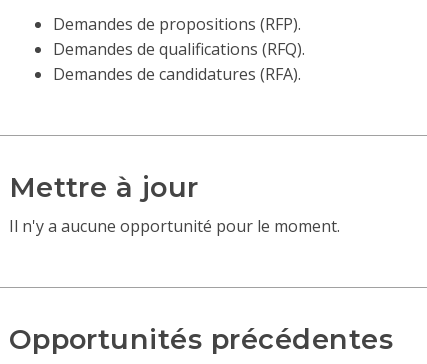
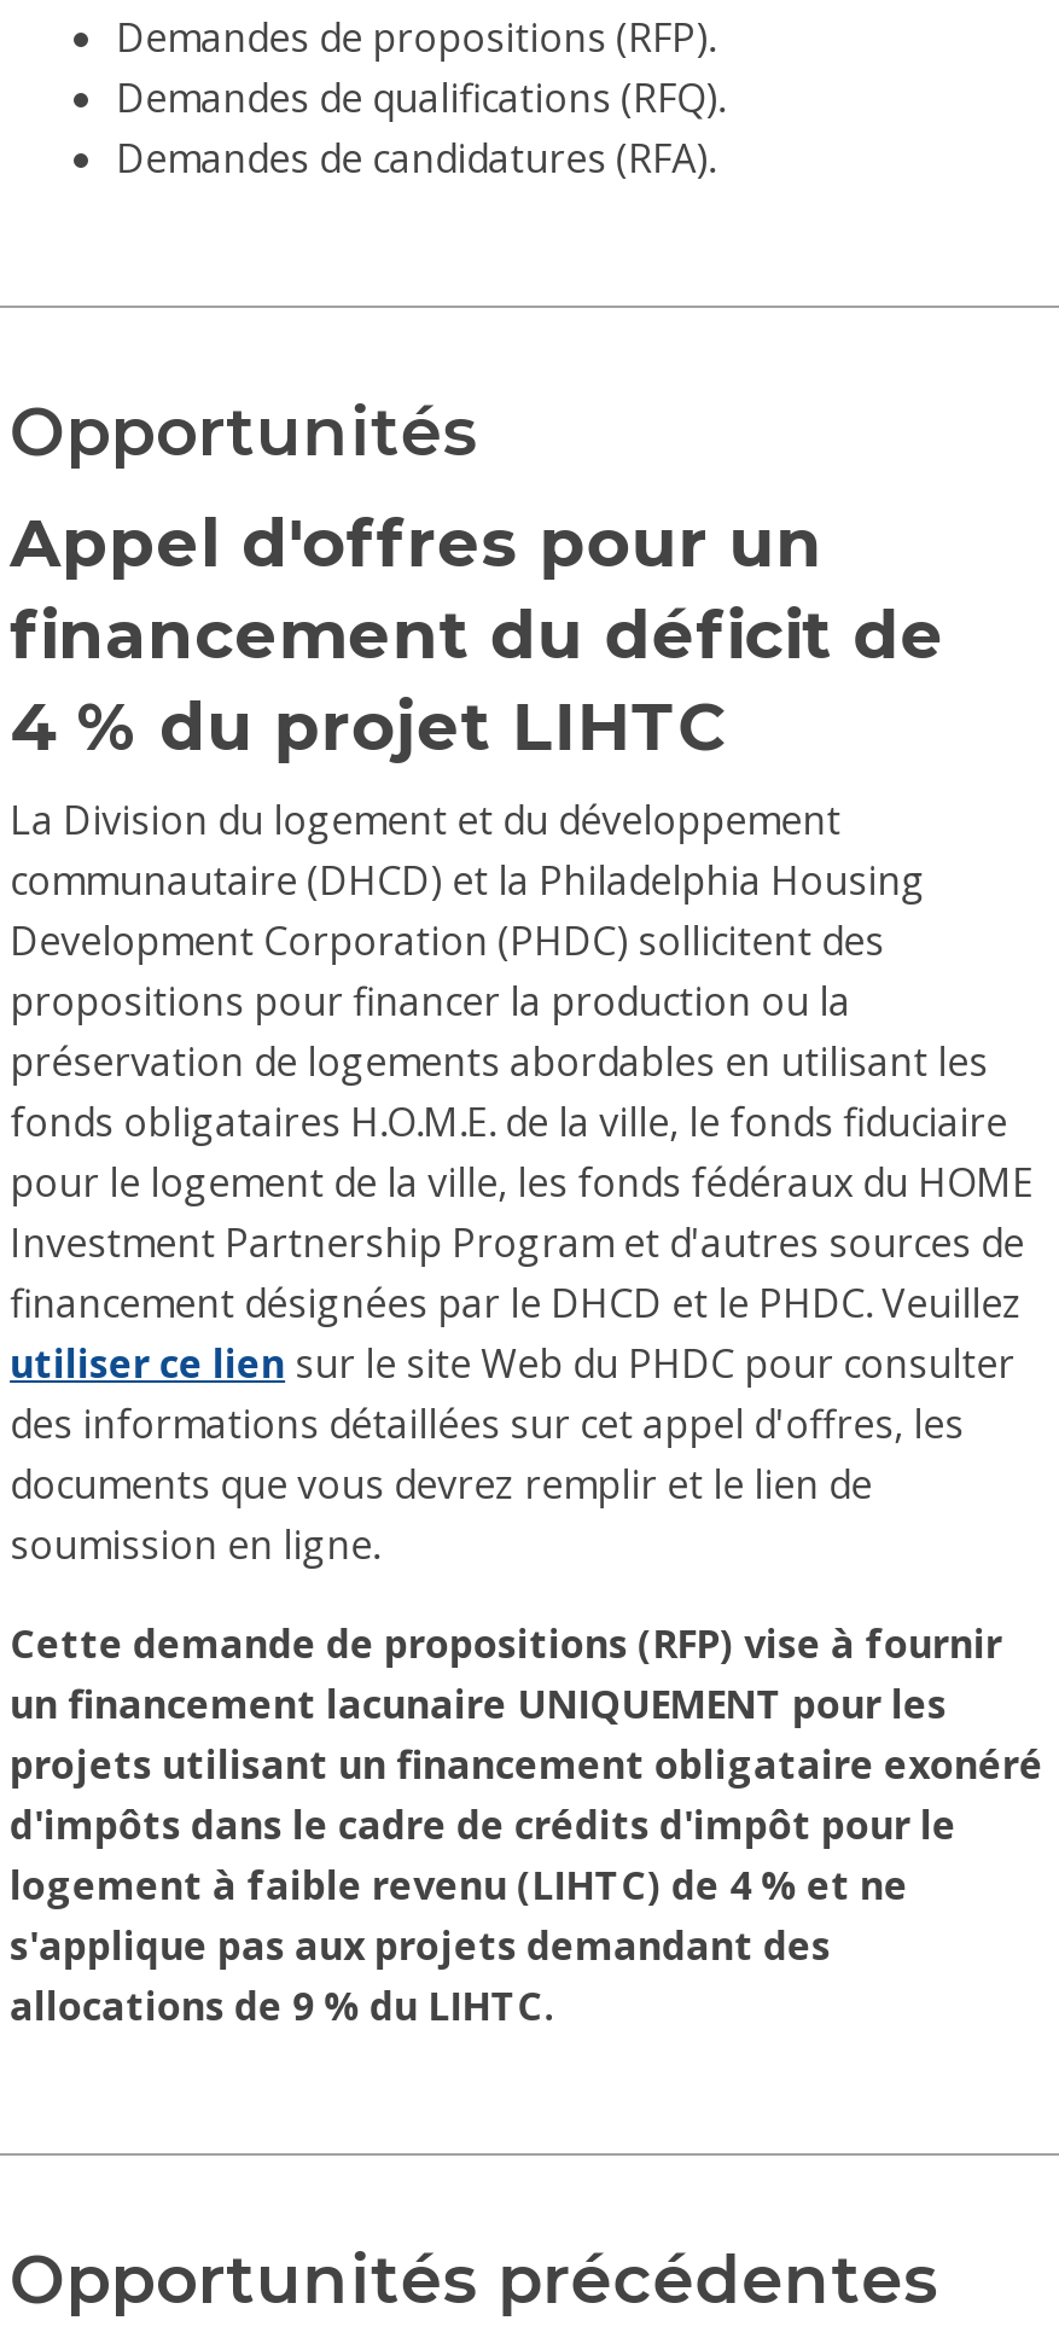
[9,170,340,237] Mettre à jour | Il n'y a aucune opportunité pour le moment. -> [10,390,1044,2032] Opportunités | Appel d'offres pour un | financement du déficit de | 4 % du projet LIHTC | La Division du logement et du développement | communautaire (DHCD) et la Philadelphia Housing | Development Corporation (PHDC) sollicitent des | propositions pour financer la production ou la | préservation de logements abordables en utilisant les | fonds obligataires H.O.M.E. de la ville, le fonds fiduciaire | pour le logement de la ville, les fonds fédéraux du HOME | Investment Partnership Program et d'autres sources de | financement désignées par le DHCD et le PHDC. Veuillez | utiliser ce lien sur le site Web du PHDC pour consulter | des informations détaillées sur cet appel d'offres, les | documents que vous devrez remplir et le lien de | soumission en ligne. | Cette demande de propositions (RFP) vise à fournir | un financement lacunaire UNIQUEMENT pour les | projets utilisant un financement obligataire exonéré | d'impôts dans le cadre de crédits d'impôt pour le | logement à faible revenu (LIHTC) de 4 % et ne | s'applique pas aux projets demandant des | allocations de 9 % du LIHTC.

